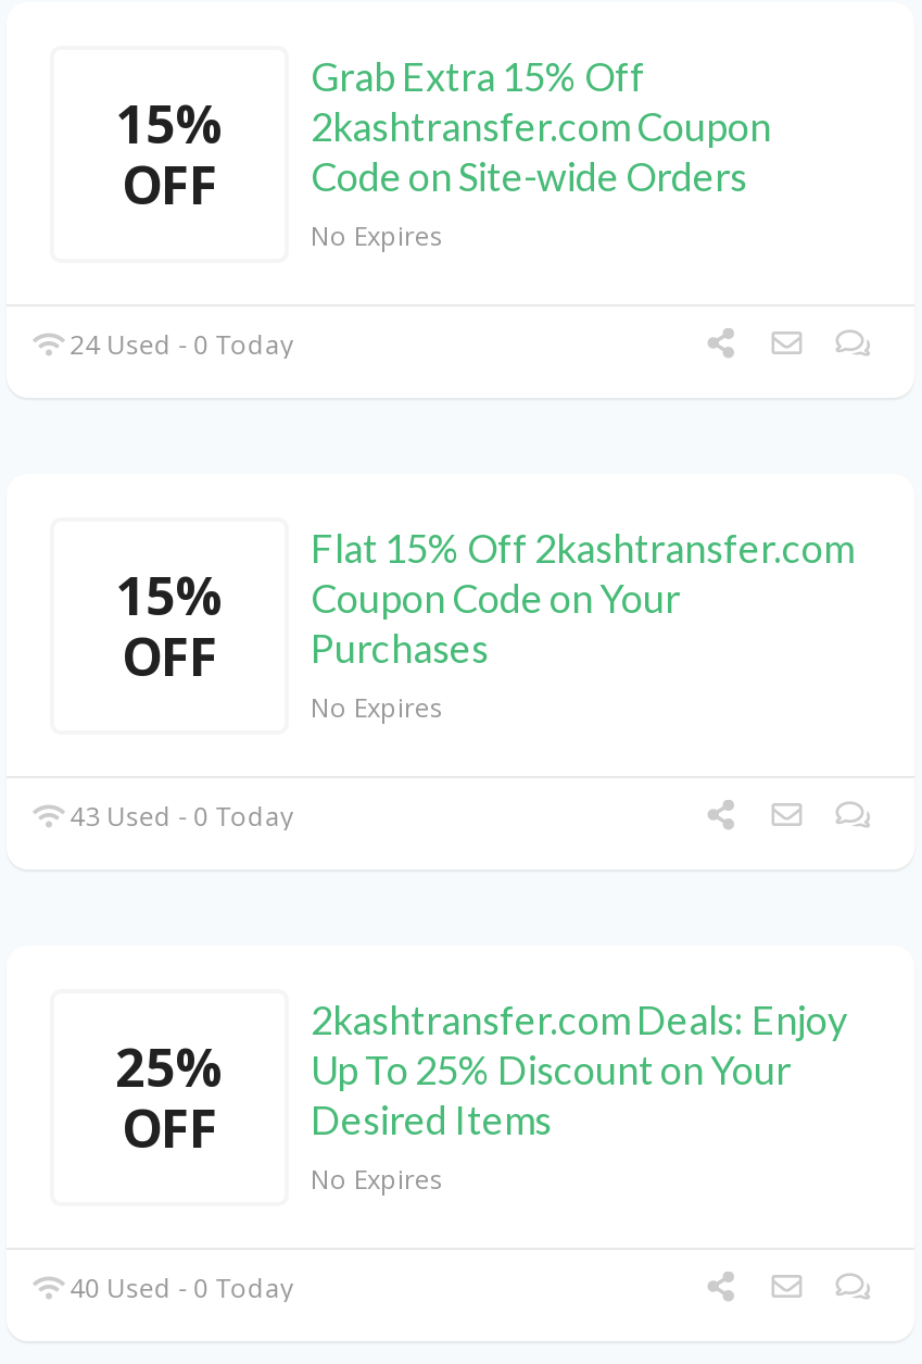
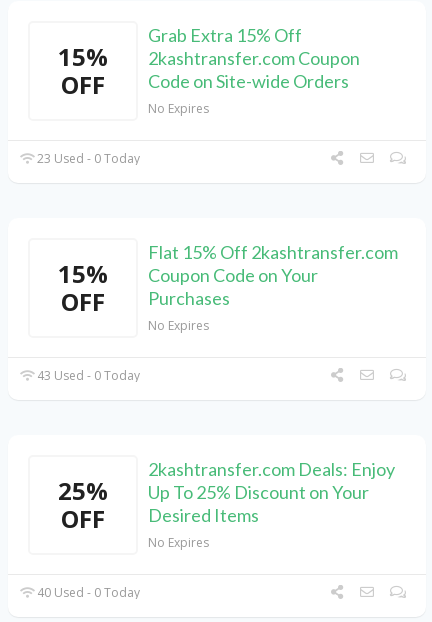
[63,326,294,363] 24 Used - 0 Today -> [34,150,140,167] 23 Used - 0 Today

